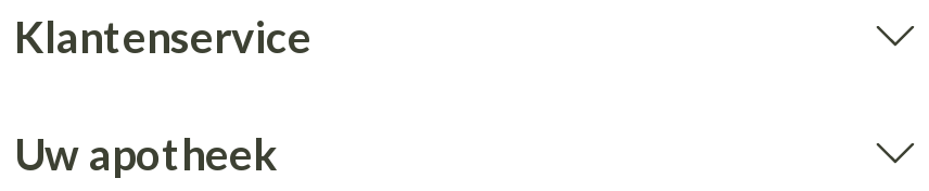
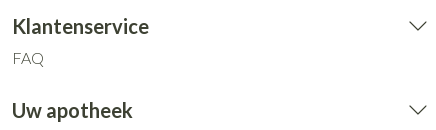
none -> [12,48,44,67] FAQ

